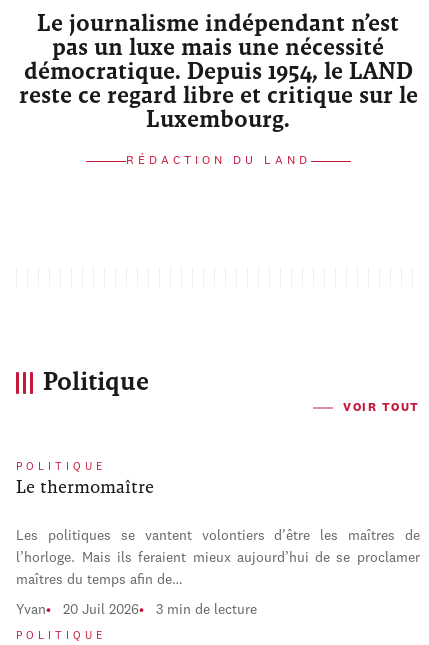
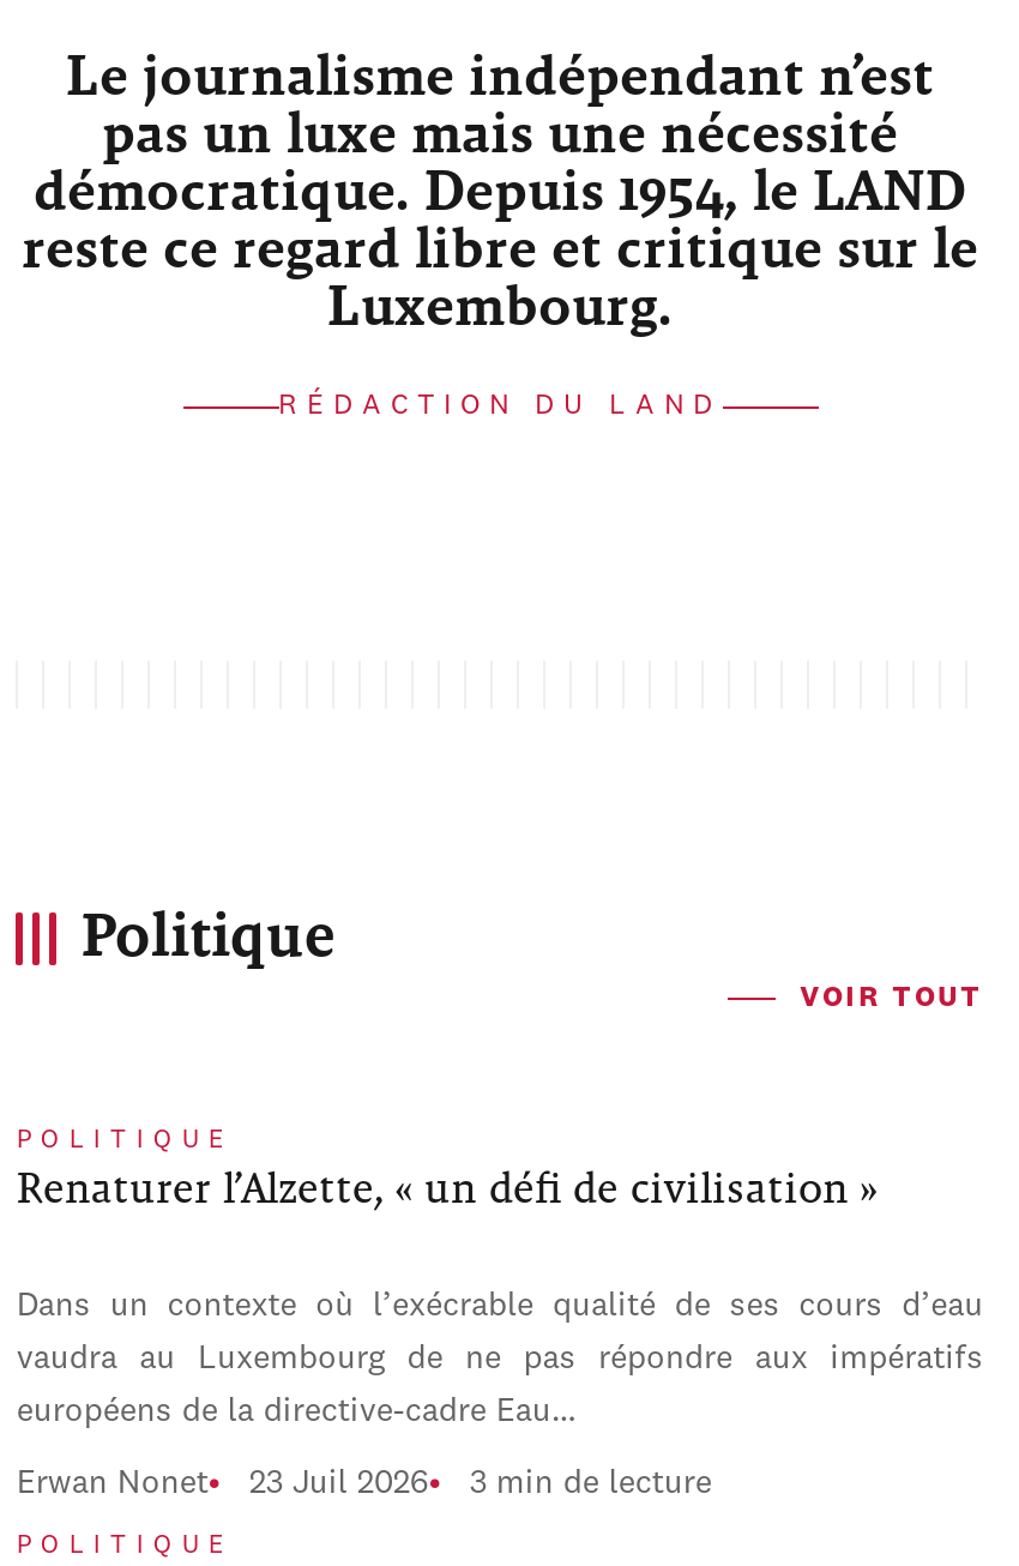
[16,477,154,497] Le thermomaître -> [17,1164,877,1212] Renaturer l’Alzette, « un défi de civilisation »
[16,529,420,543] Les politiques se vantent volontiers d’être les maîtres de -> [17,1289,983,1322] Dans un contexte où l’exécrable qualité de ses cours d’eau
[16,551,420,565] l’horloge. Mais ils feraient mieux aujourd’hui de se proclamer -> [17,1342,983,1375] vaudra au Luxembourg de ne pas répondre aux impératifs
[16,573,183,587] maîtres du temps afin de… -> [17,1394,578,1428] européens de la directive-cadre Eau…
[16,603,139,617] Yvan | 20 Juil 2026 -> [17,1466,429,1500] Erwan Nonet | 23 Juil 2026

